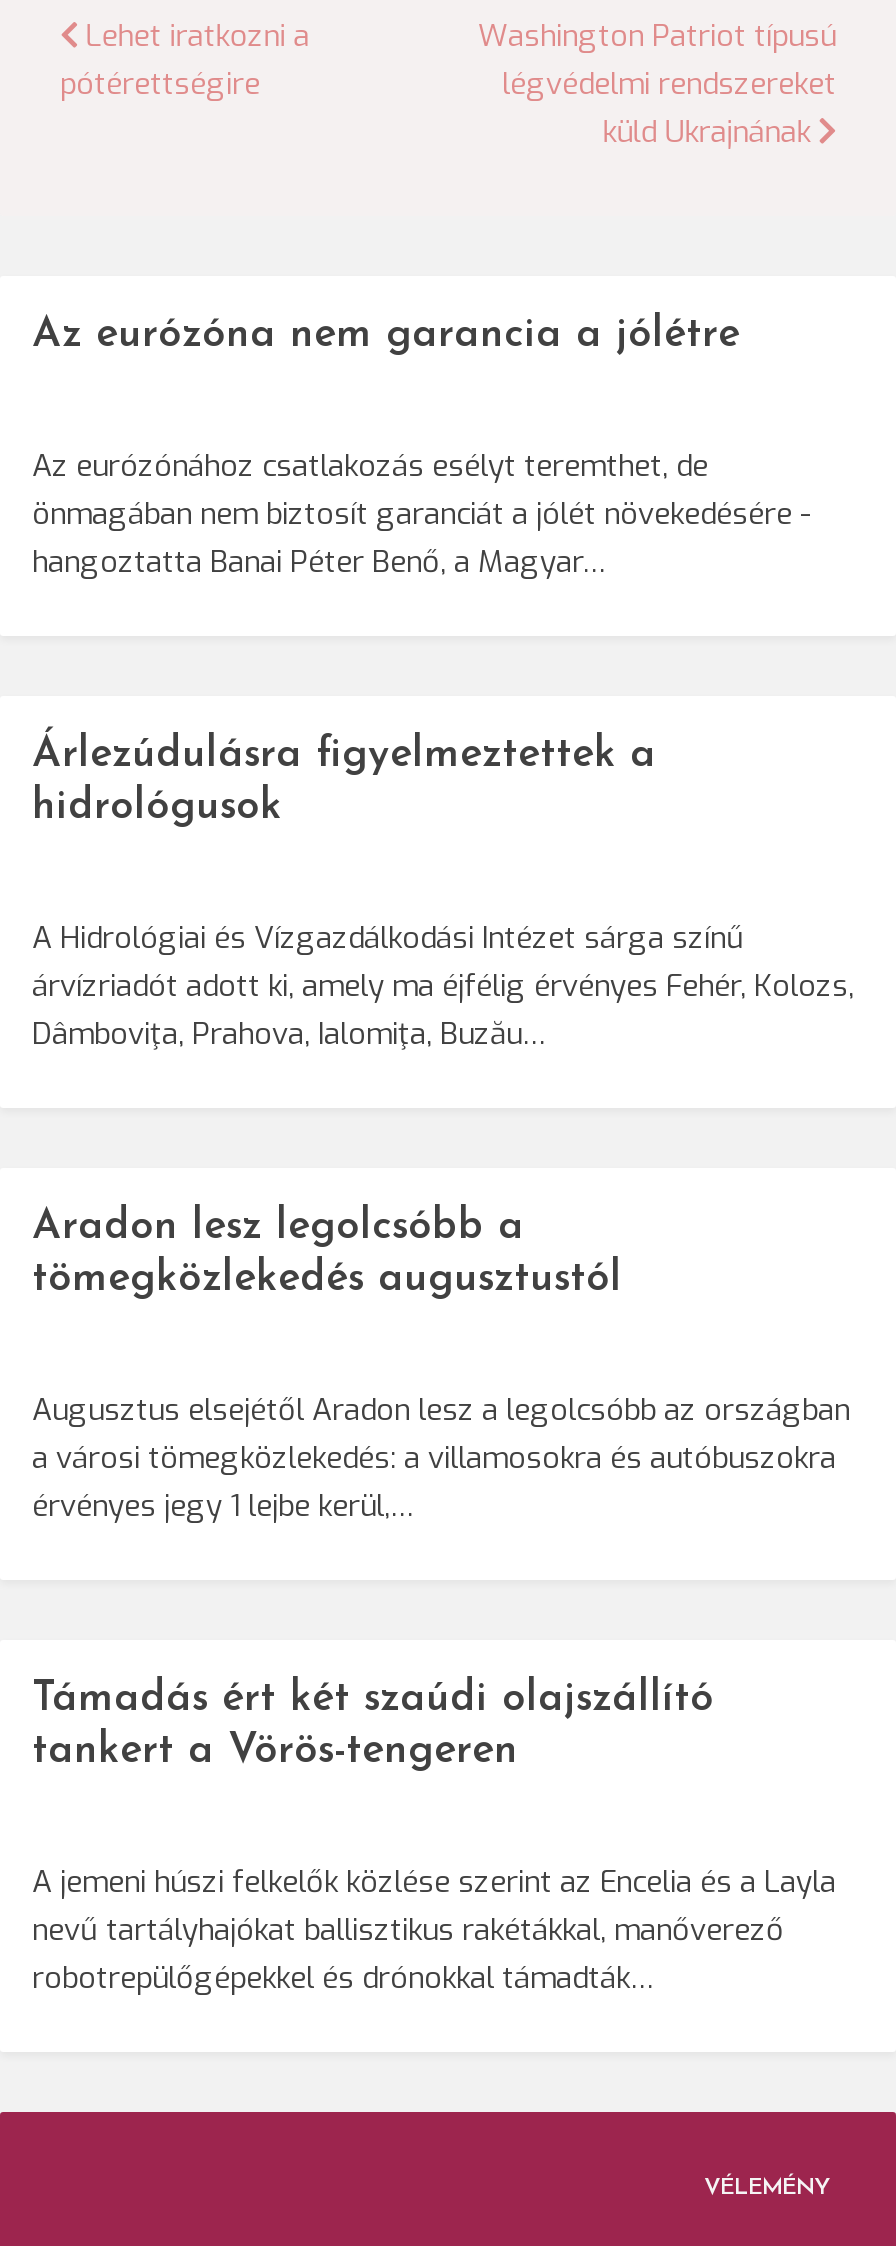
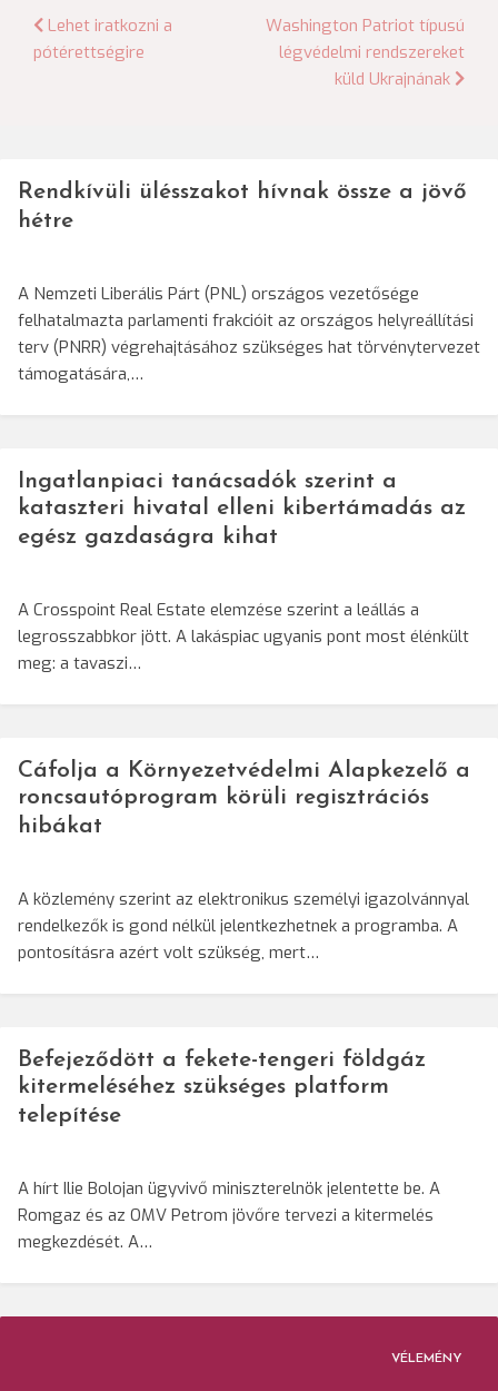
[32,315,740,357] Az eurózóna nem garancia a jólétre -> [18,181,467,233] Rendkívüli ülésszakot hívnak össze a jövő | hétre
[32,447,810,583] Az eurózónához csatlakozás esélyt teremthet, de | önmagában nem biztosít garanciát a jólét növekedésére - | hangoztatta Banai Péter Benő, a Magyar… -> [18,283,480,385] A Nemzeti Liberális Párt (PNL) országos vezetősége | felhatalmazta parlamenti frakcióit az országos helyreállítási | terv (PNRR) végrehajtásához szükséges hat törvénytervezet | támogatására,…
[32,735,656,829] Árlezúdulásra figyelmeztettek a | hidrológusok -> [18,470,466,549] Ingatlanpiaci tanácsadók szerint a | kataszteri hivatal elleni kibertámadás az | egész gazdaságra kihat
[32,919,854,1055] A Hidrológiai és Vízgazdálkodási Intézet sárga színű | árvízriadót adott ki, amely ma éjfélig érvényes Fehér, Kolozs, | Dâmboviţa, Prahova, Ialomiţa, Buzău… -> [18,599,469,675] A Crosspoint Real Estate elemzése szerint a leállás a | legrosszabbkor jött. A lakáspiac ugyanis pont most élénkült | meg: a tavaszi…
[32,1207,622,1301] Aradon lesz legolcsóbb a | tömegközlekedés augusztustól -> [18,759,470,838] Cáfolja a Környezetvédelmi Alapkezelő a | roncsautóprogram körüli regisztrációs | hibákat
[32,1391,850,1527] Augusztus elsejétől Aradon lesz a legolcsóbb az országban | a városi tömegközlekedés: a villamosokra és autóbuszokra | érvényes jegy 1 lejbe kerül,… -> [18,888,469,964] A közlemény szerint az elektronikus személyi igazolvánnyal | rendelkezők is gond nélkül jelentkezhetnek a programba. A | pontosításra azért volt szükség, mert…
[32,1679,714,1773] Támadás ért két szaúdi olajszállító | tankert a Vörös-tengeren -> [18,1049,426,1128] Befejeződött a fekete-tengeri földgáz | kitermeléséhez szükséges platform | telepítése
[32,1863,836,1999] A jemeni húszi felkelők közlése szerint az Encelia és a Layla | nevű tartályhajókat ballisztikus rakétákkal, manőverező | robotrepülőgépekkel és drónokkal támadták… -> [18,1178,440,1253] A hírt Ilie Bolojan ügyvivő miniszterelnök jelentette be. A | Romgaz és az OMV Petrom jövőre tervezi a kitermelés | megkezdését. A…

